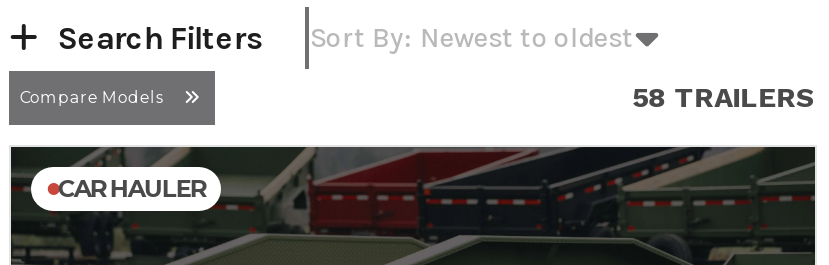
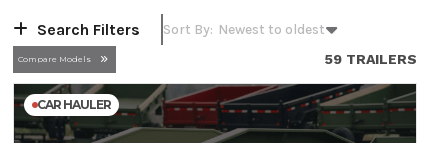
[632,80,816,112] 58 TRAILERS -> [325,50,417,66] 59 TRAILERS

